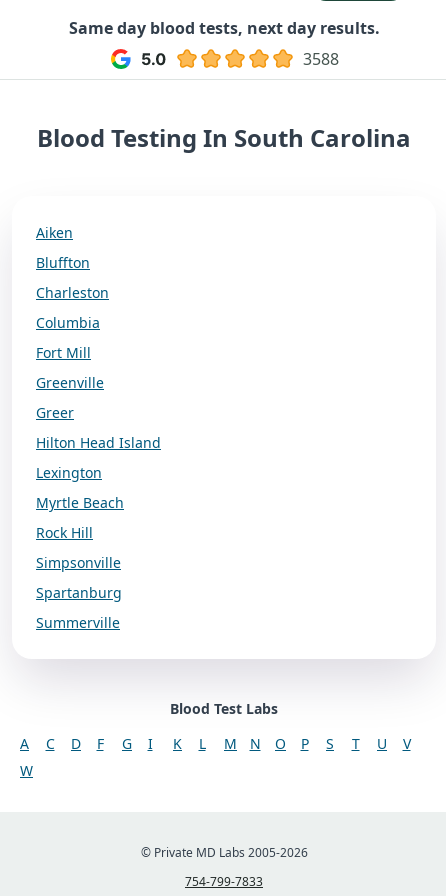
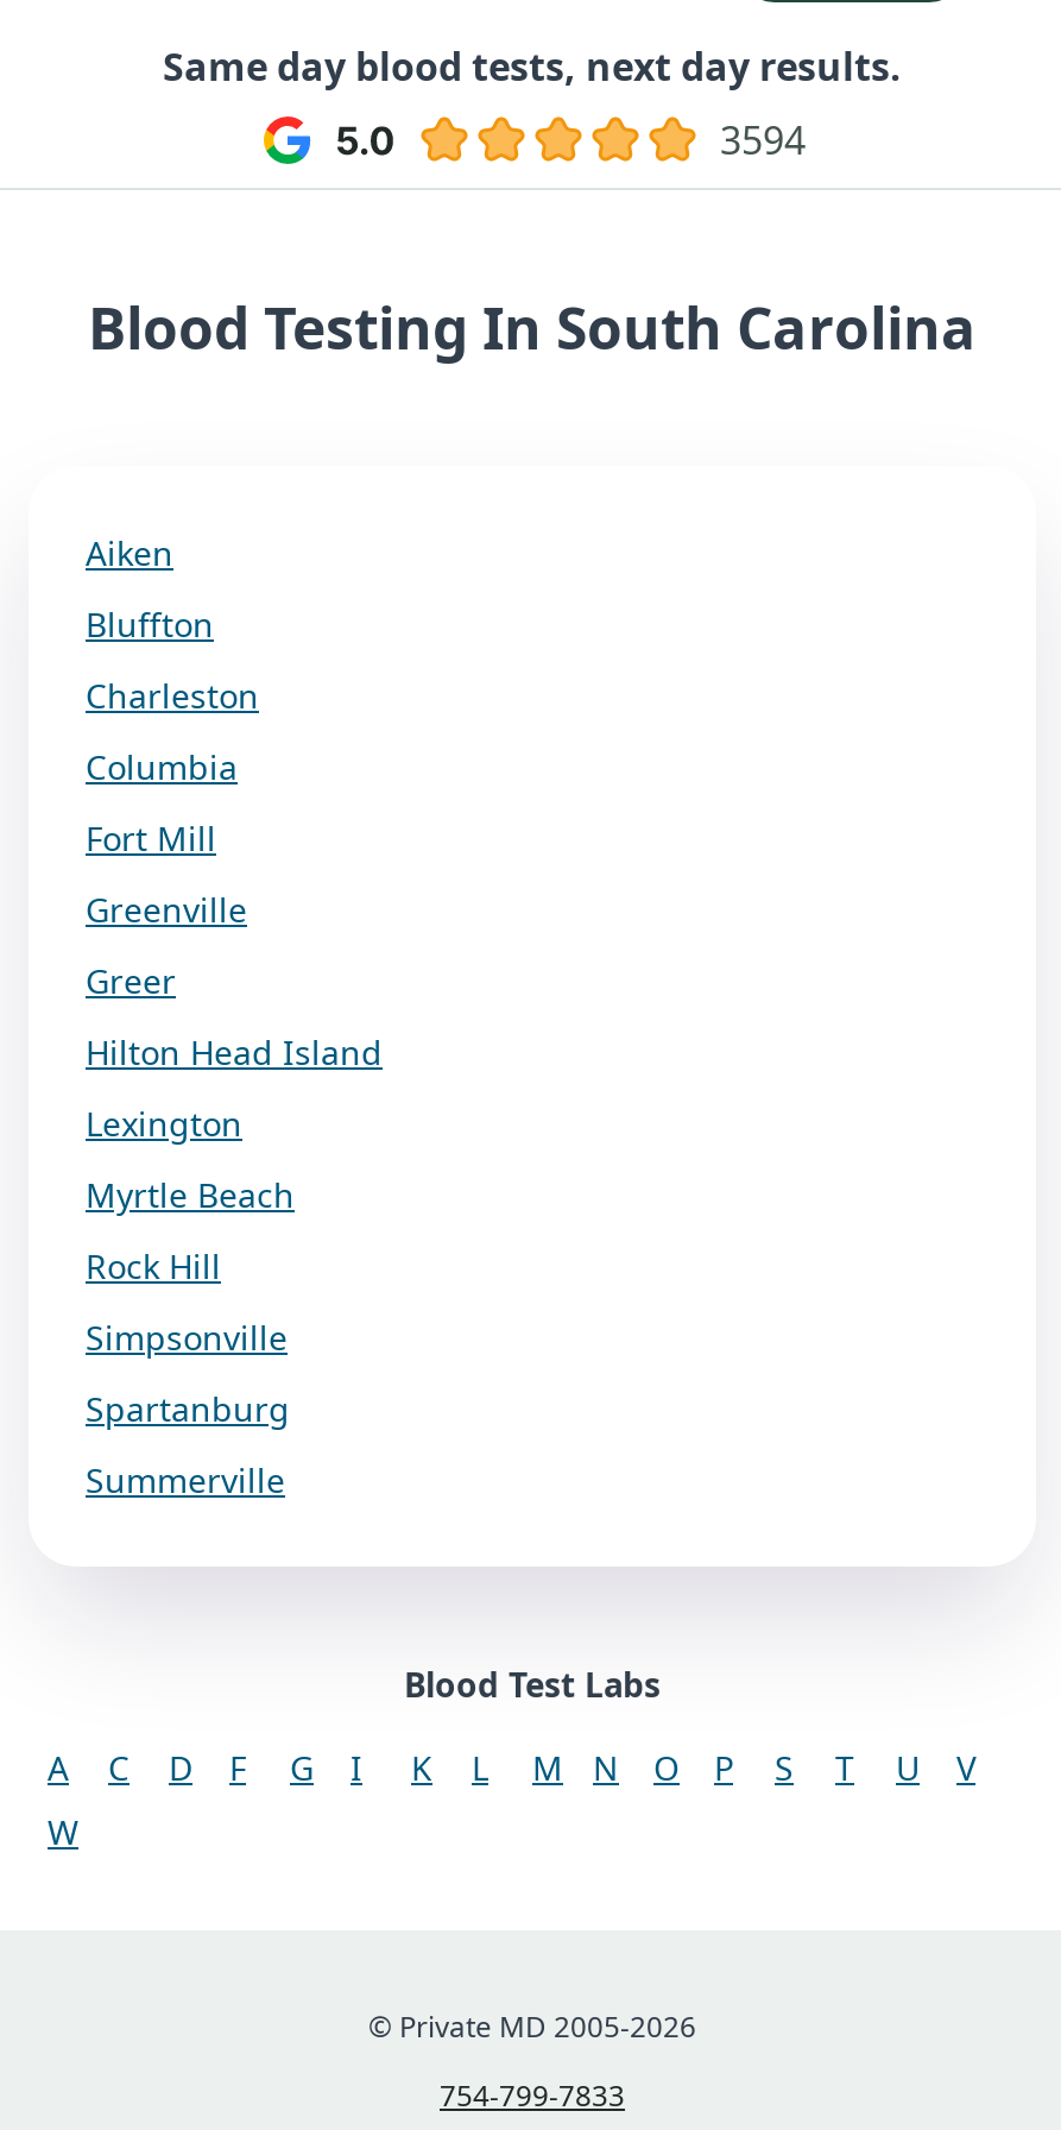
[303,48,339,70] 3588 -> [720,114,806,166] 3594
[140,844,307,861] © Private MD Labs 2005-2026 -> [368,2006,696,2047] © Private MD 2005-2026

